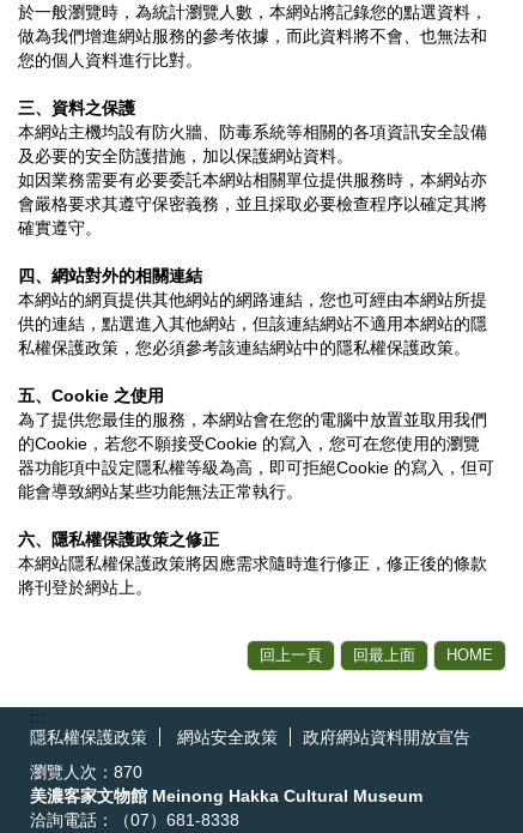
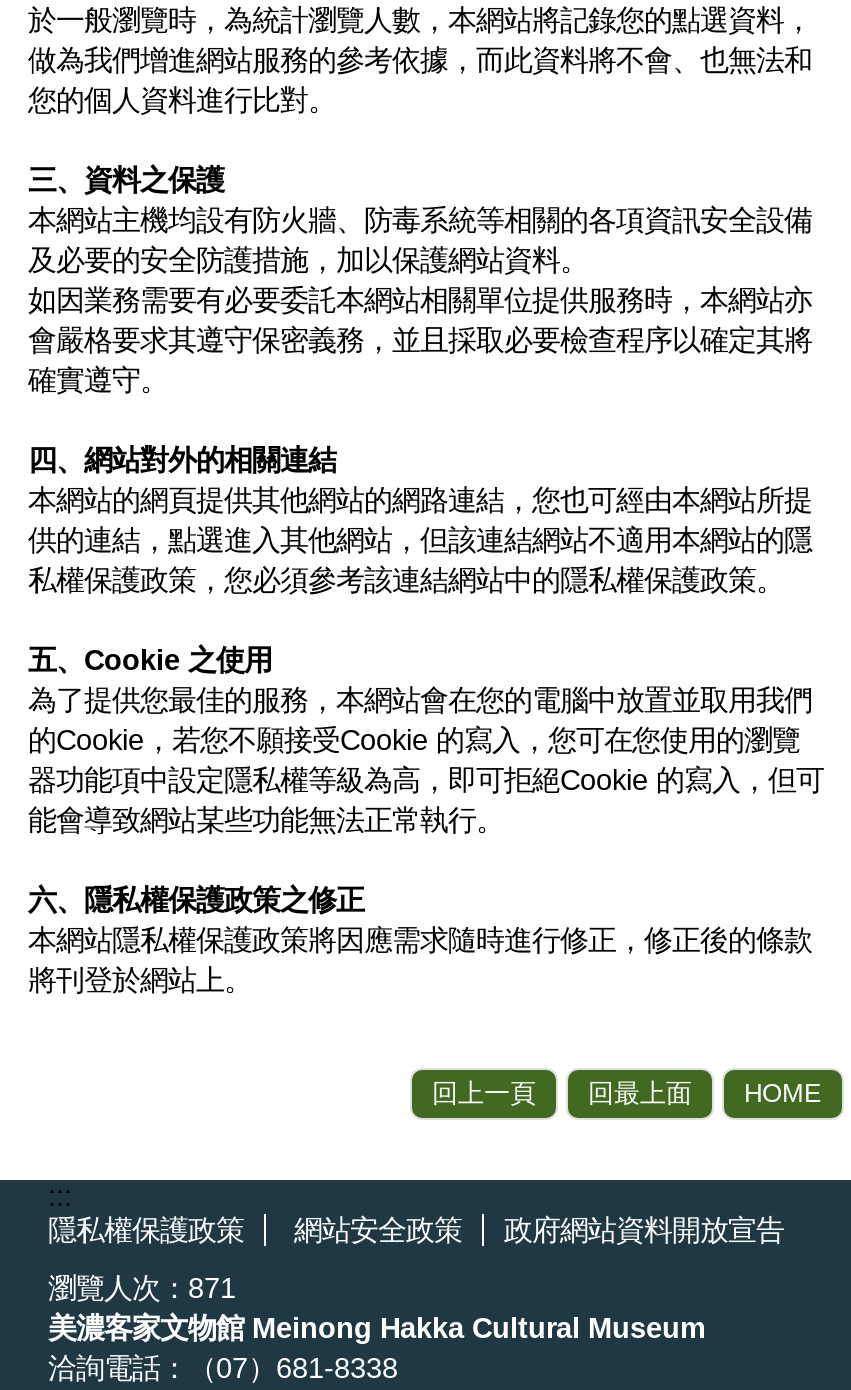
[30,763,142,782] 瀏覽人次：870 -> [48,1273,236,1305] 瀏覽人次：871

